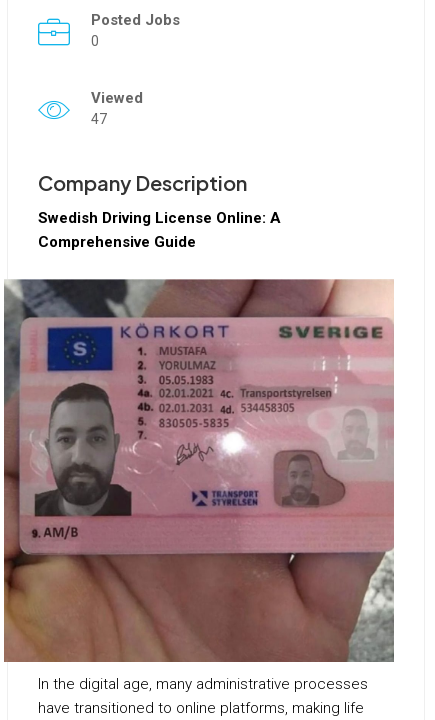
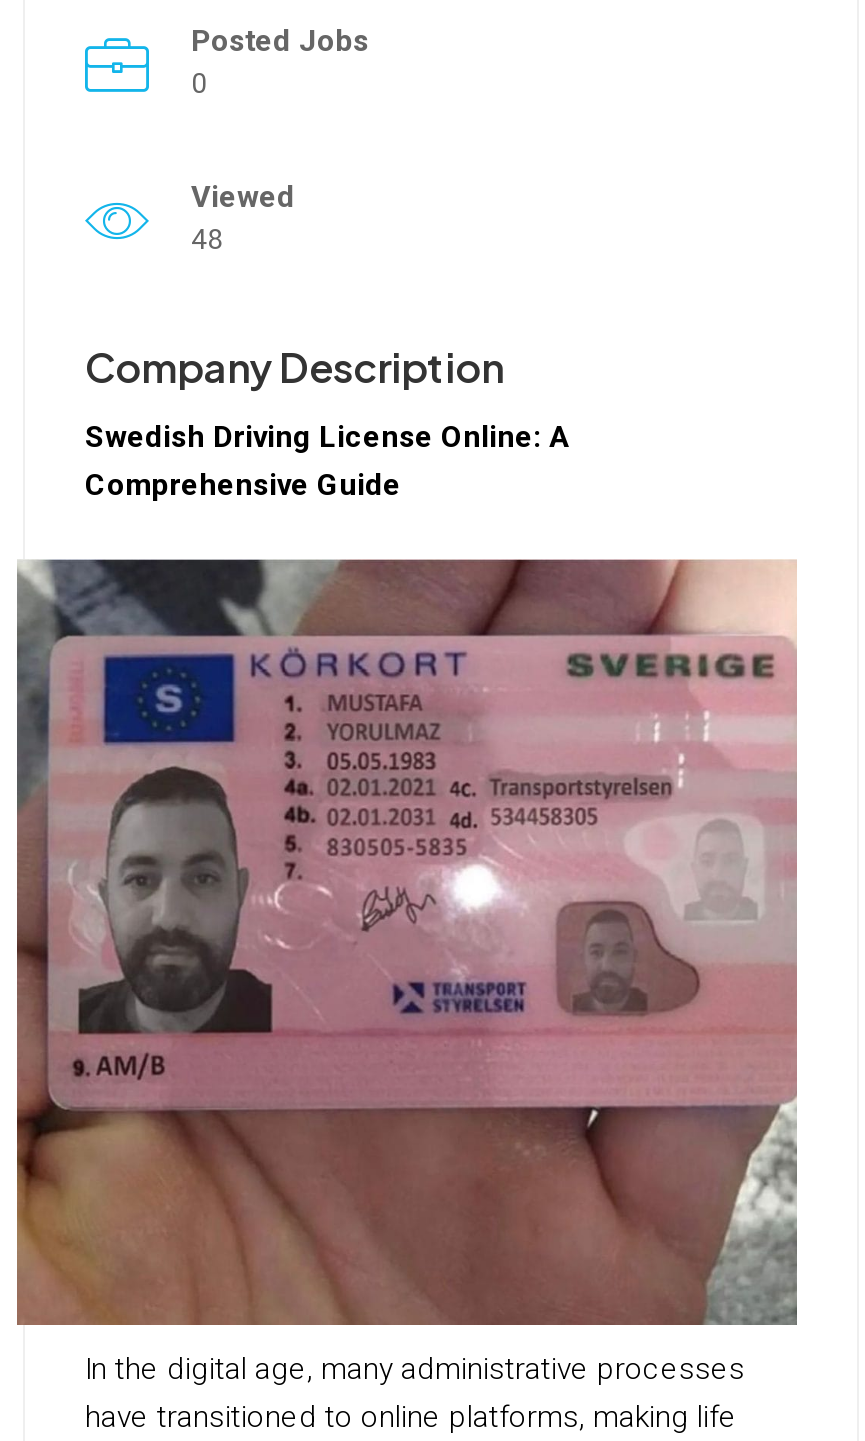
[91,111,107,127] 47 -> [191,224,223,256] 48

